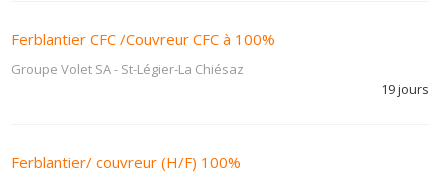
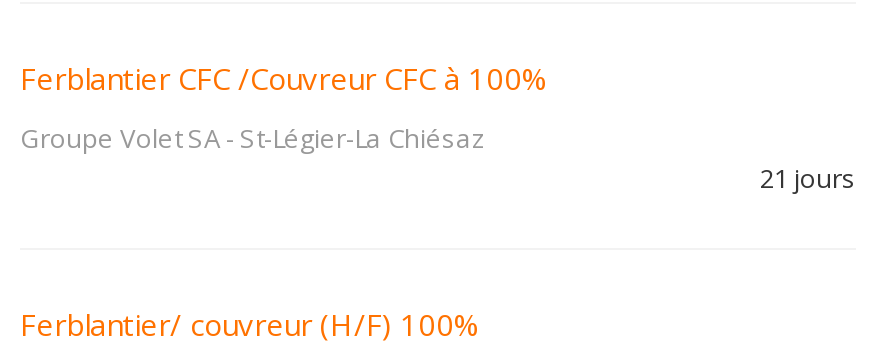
[381,80,429,98] 19 jours -> [760,160,856,196] 21 jours

